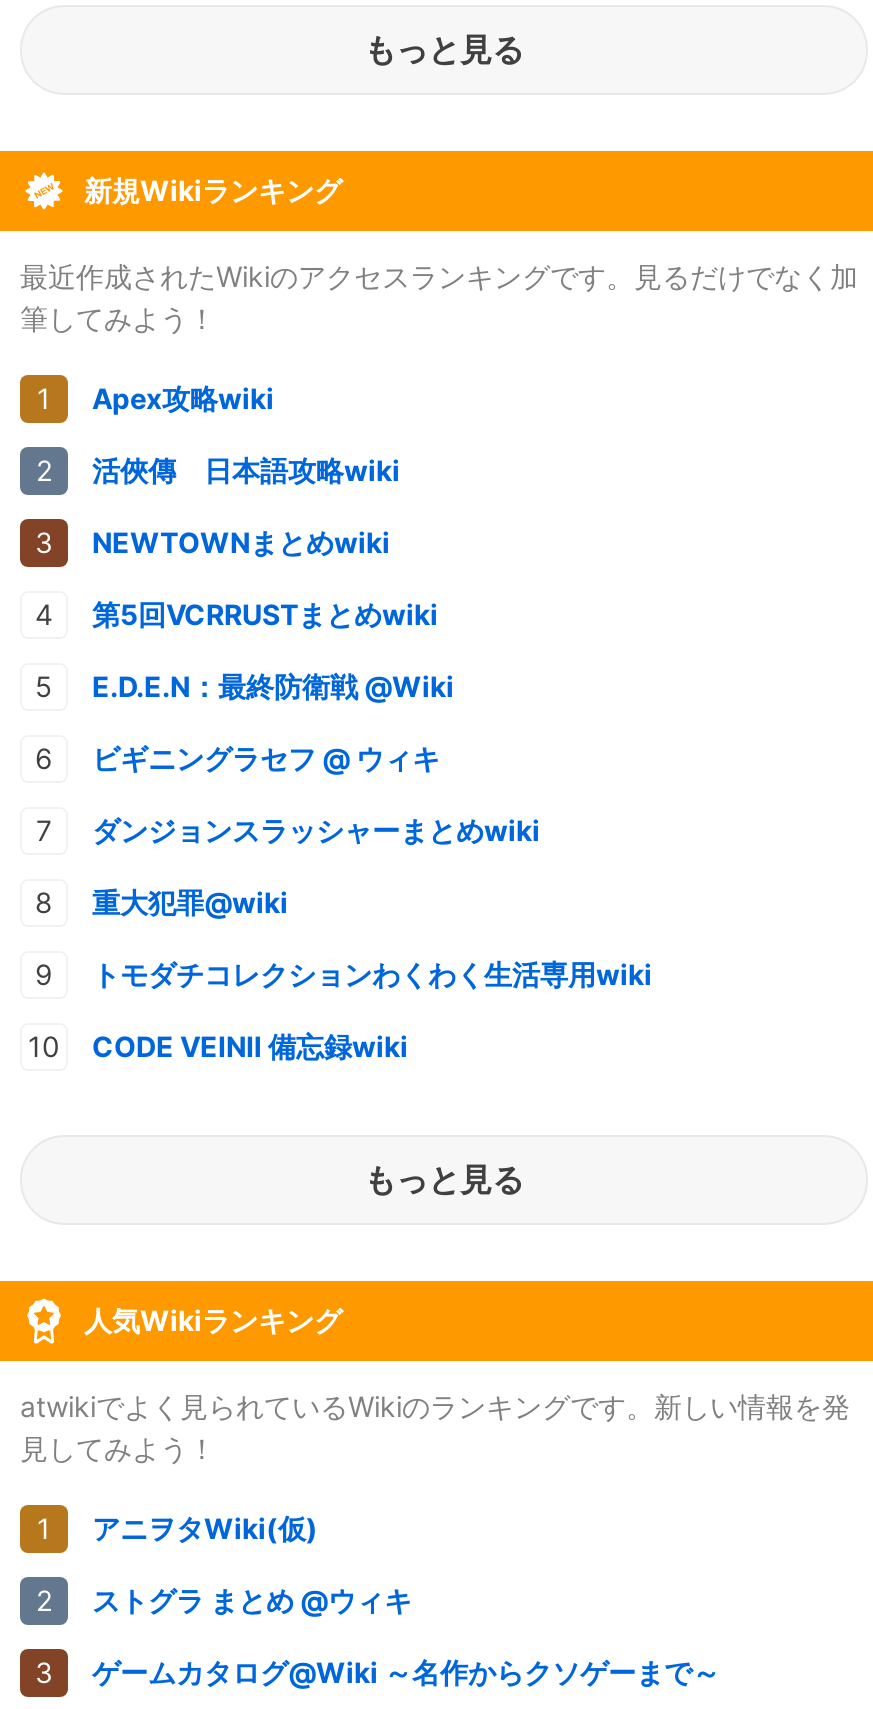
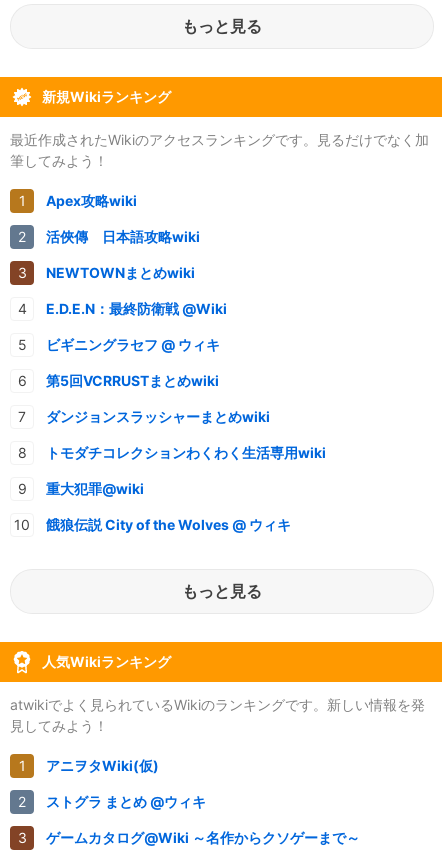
moved [92,596,438,630] -> [46,372,219,389]: 第5回VCRRUSTまとめwiki
moved [92,668,454,774] -> [46,300,227,353]: E.D.E.N：最終防衛戦 @Wiki | ビギニングラセフ @ ウィキ
moved [92,884,288,918] -> [46,480,144,497]: 重大犯罪@wiki
moved [92,956,652,990] -> [46,444,326,461]: トモダチコレクションわくわく生活専用wiki
[92,1028,408,1062] CODE VEINⅡ 備忘録wiki -> [46,516,291,533] 餓狼伝説 City of the Wolves @ ウィキ

